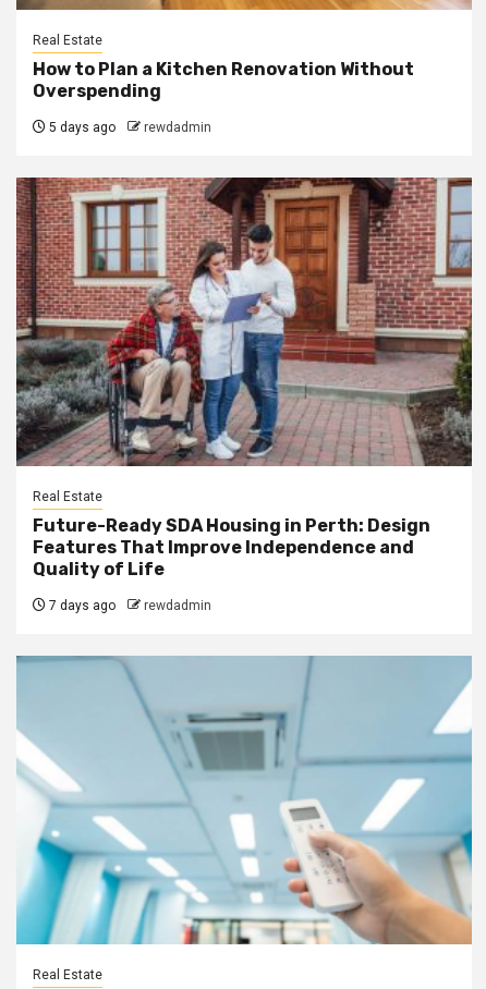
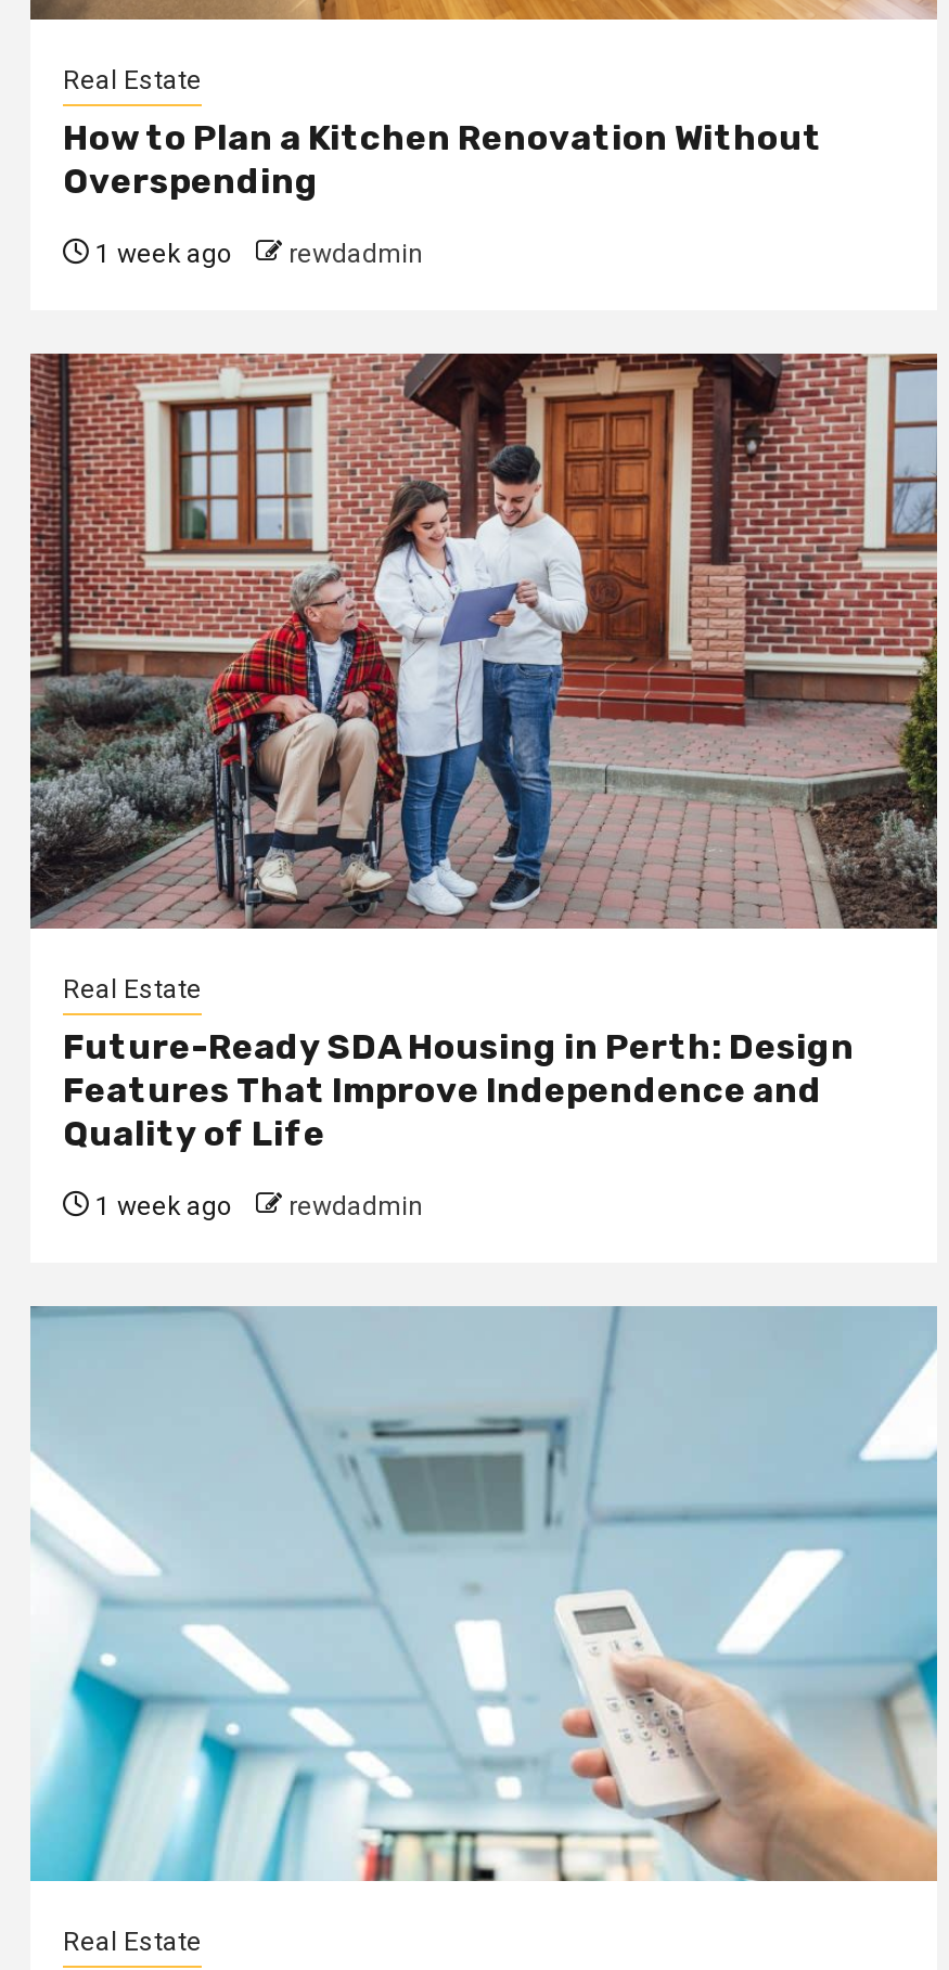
[46,120,211,135] 5 days ago rewdadmin -> [89,239,423,269] 1 week ago rewdadmin
[46,598,211,613] 7 days ago rewdadmin -> [89,1192,423,1222] 1 week ago rewdadmin

